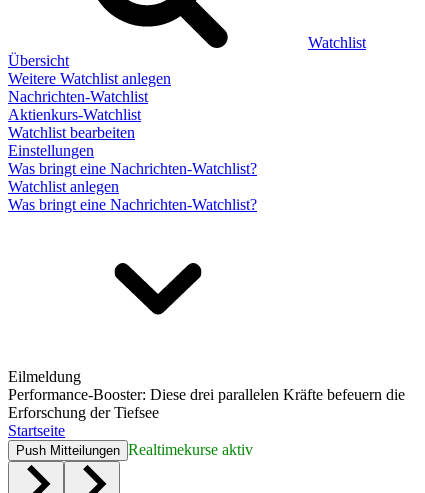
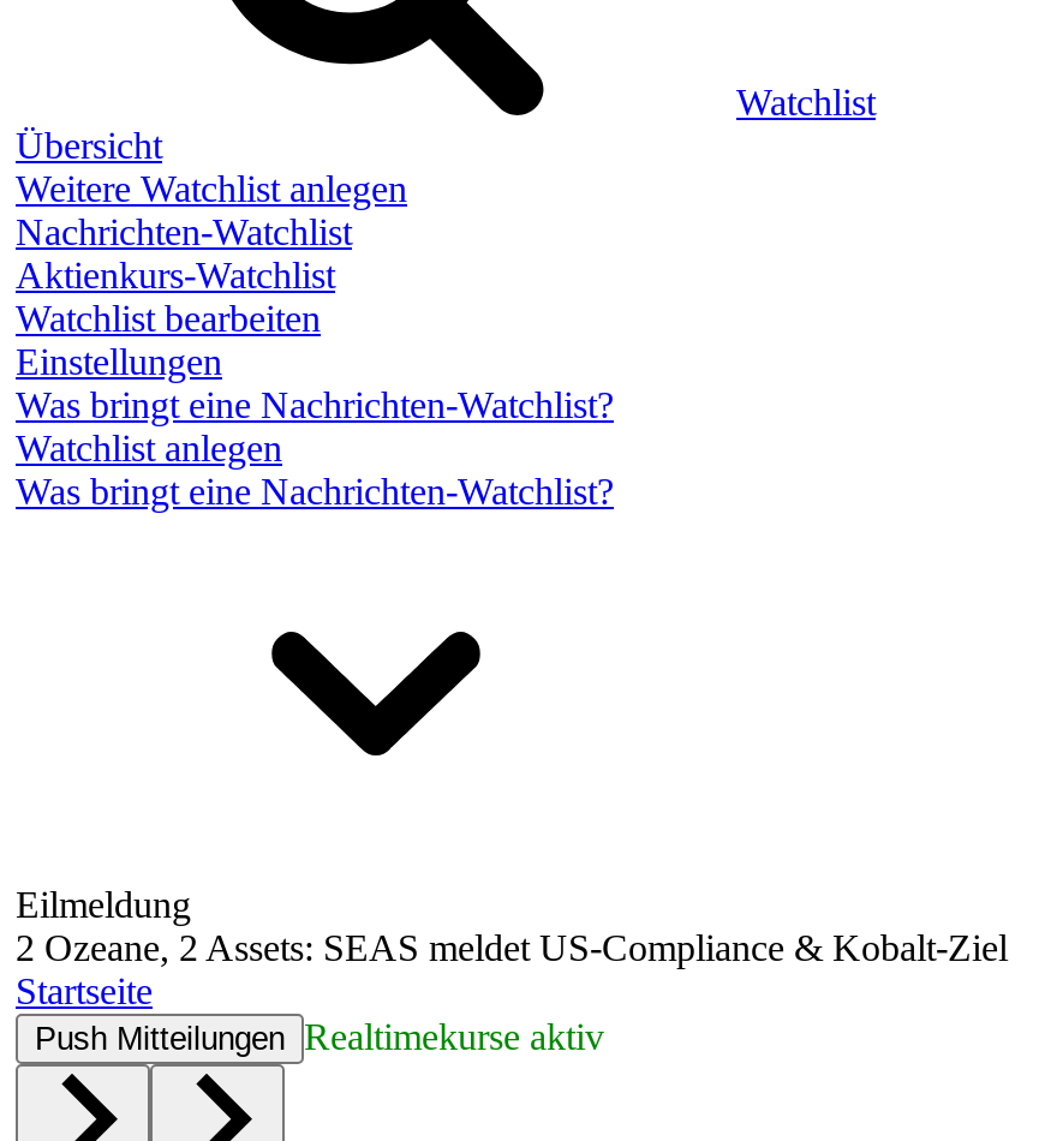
[8,386,405,421] Performance-Booster: Diese drei parallelen Kräfte befeuern die | Erforschung der Tiefsee -> [16,927,1008,968] 2 Ozeane, 2 Assets: SEAS meldet US-Compliance & Kobalt-Ziel

